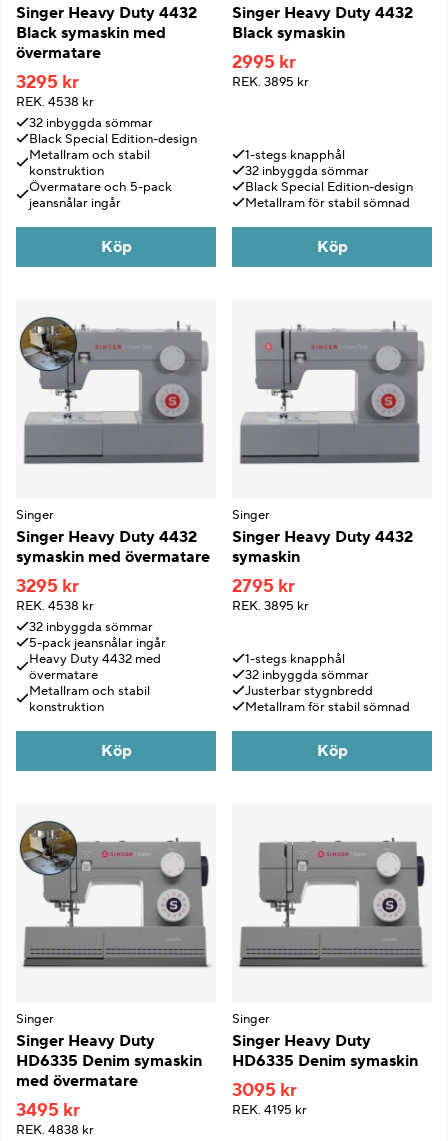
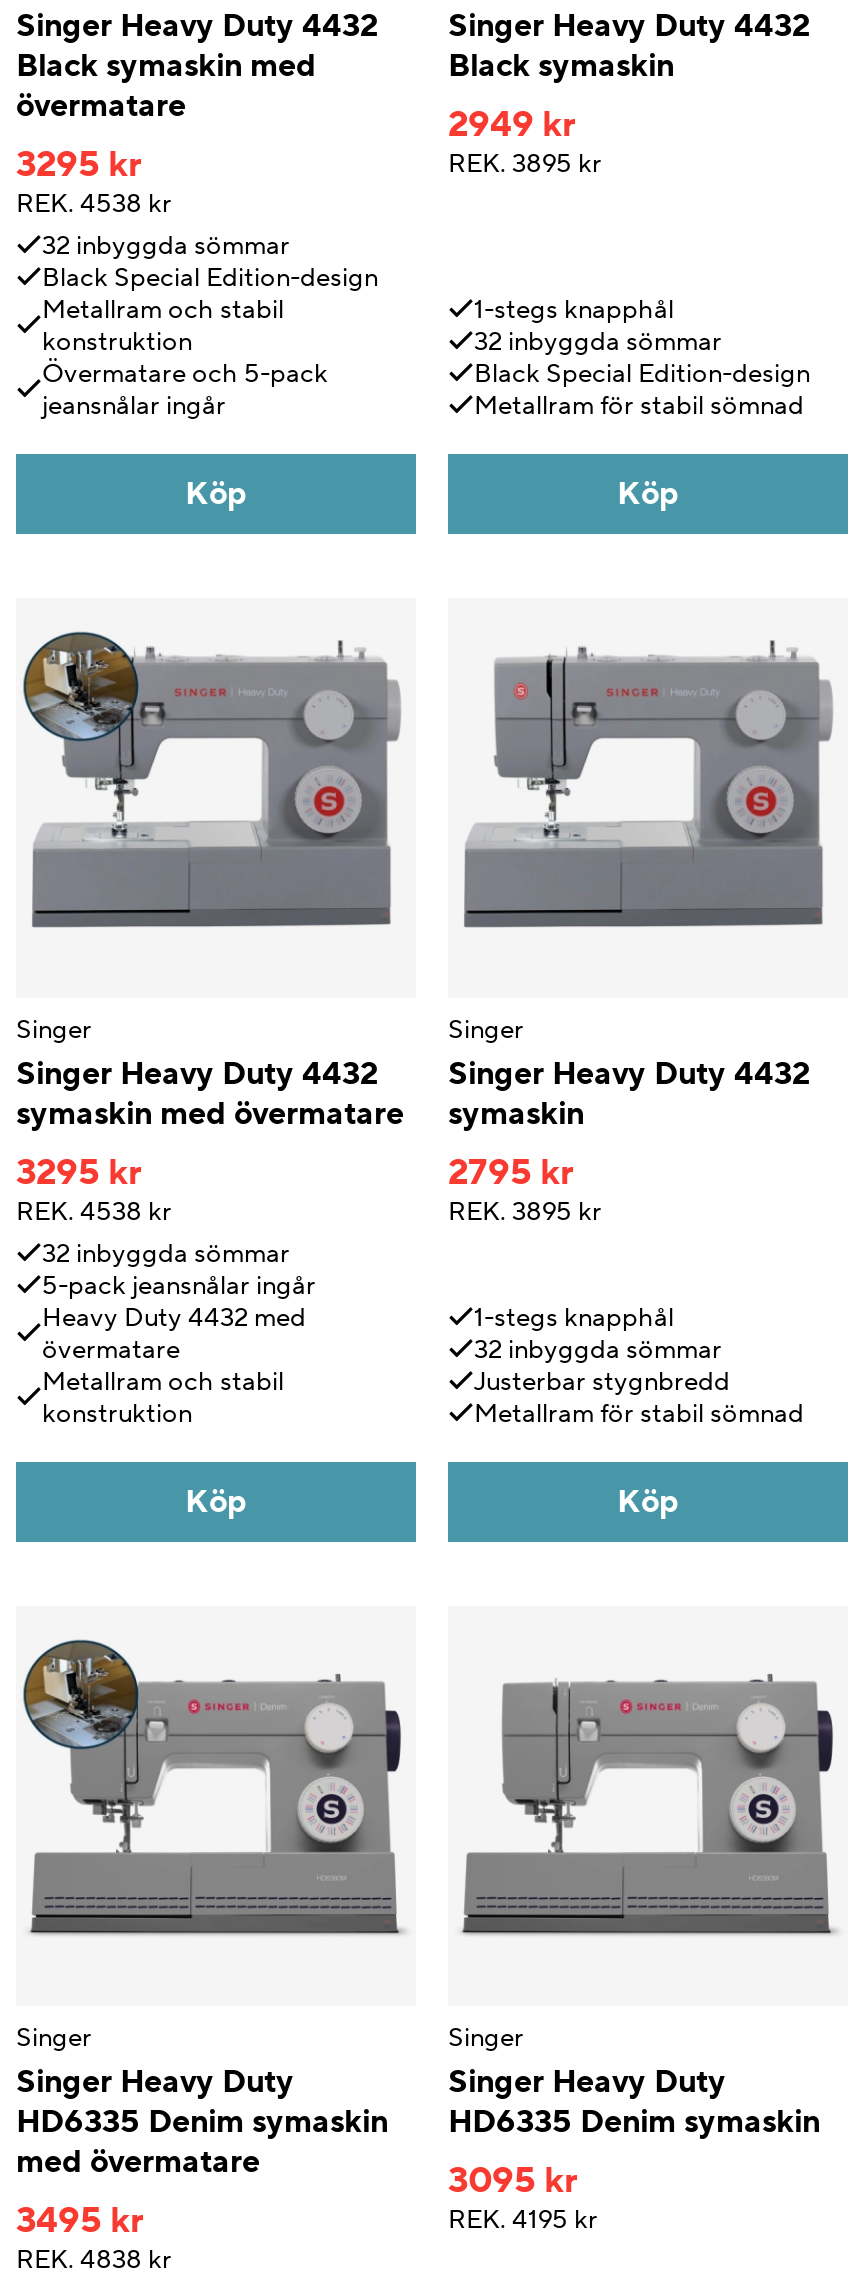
[232,51,296,74] 2995 kr -> [448,102,576,148] 2949 kr

